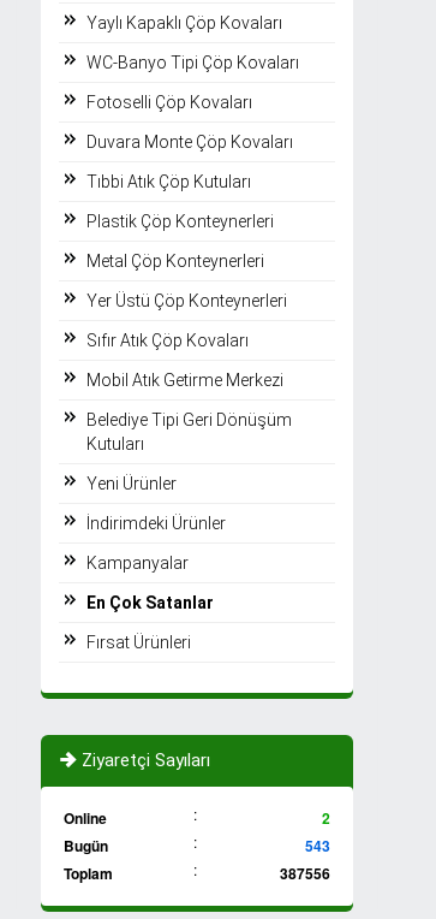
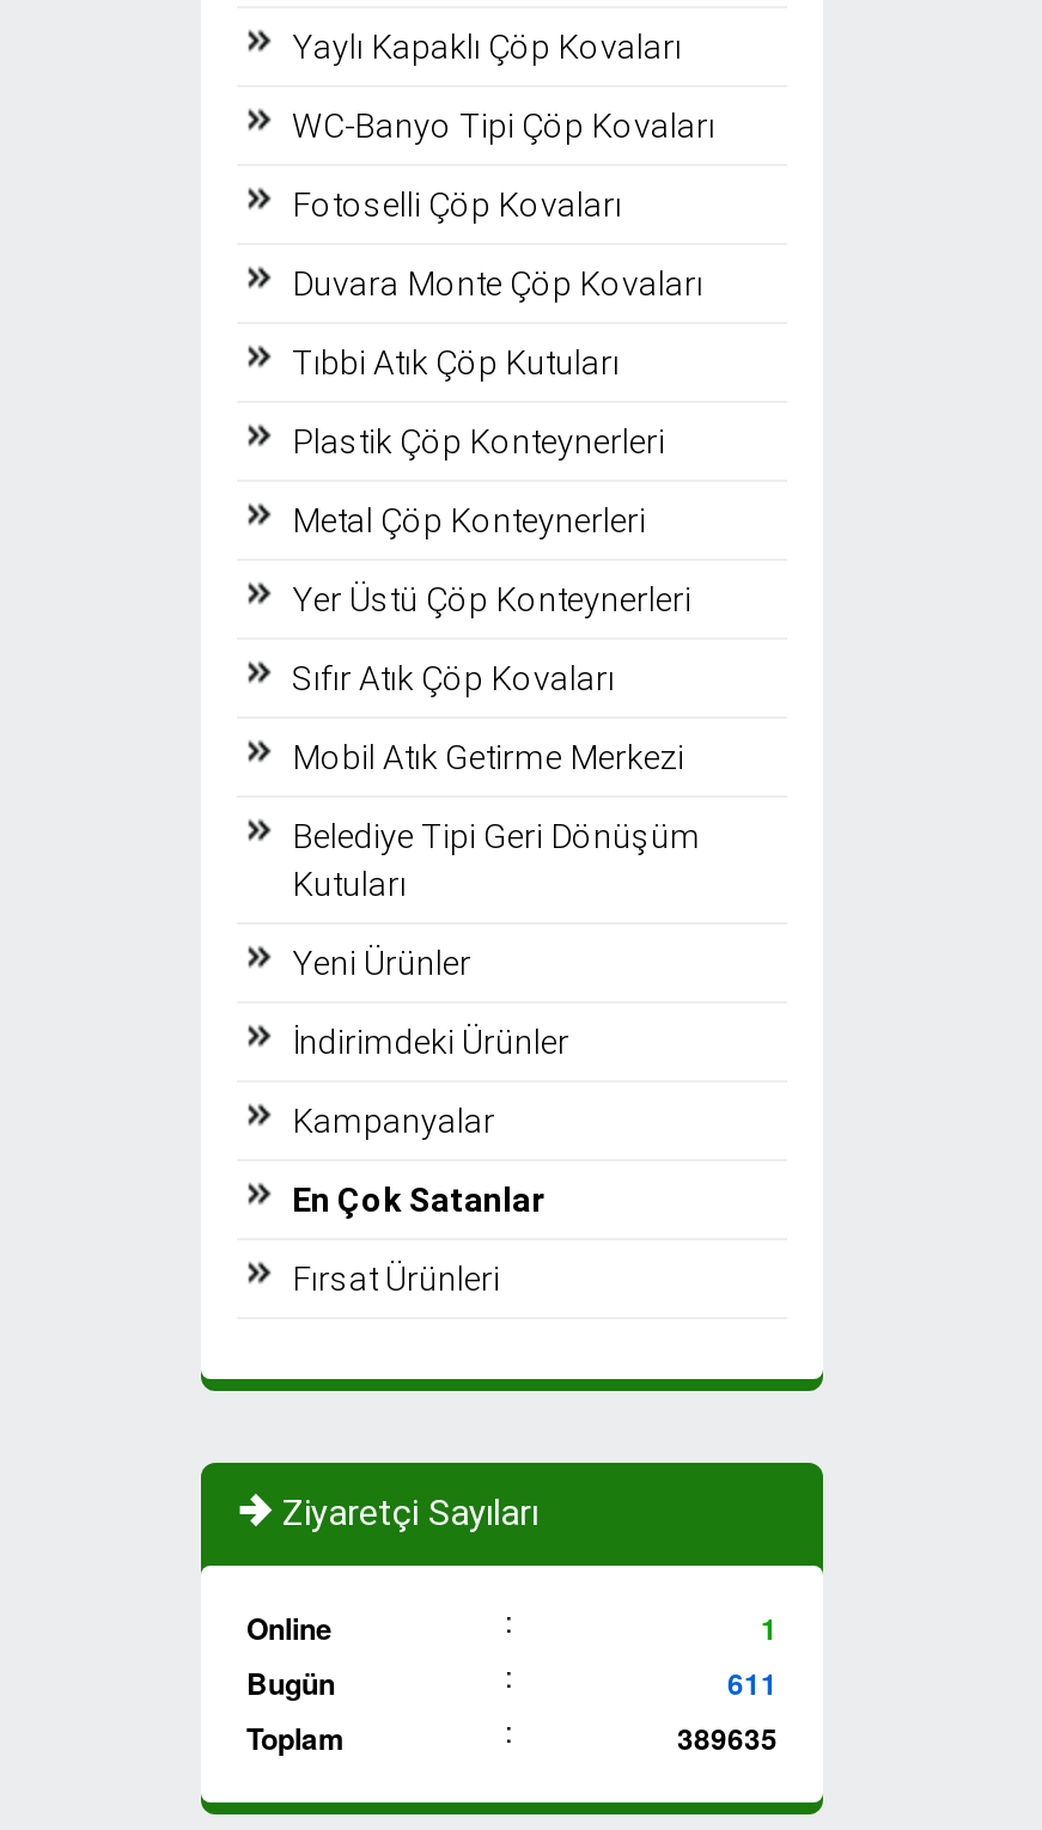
[322,807,330,829] 2 -> [761,1606,778,1649] 1
[305,835,330,856] 543 -> [727,1661,778,1704] 611
[280,862,330,884] 387556 -> [677,1716,778,1759] 389635

